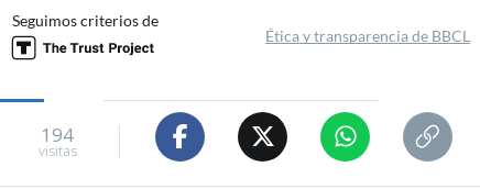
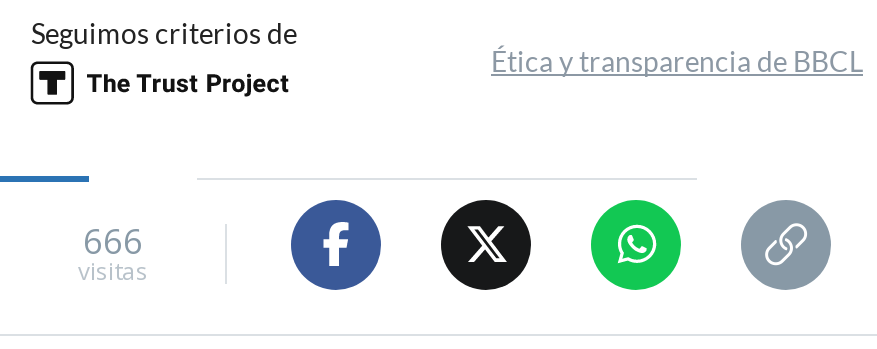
[41,122,74,147] 194 -> [83,218,143,264] 666

